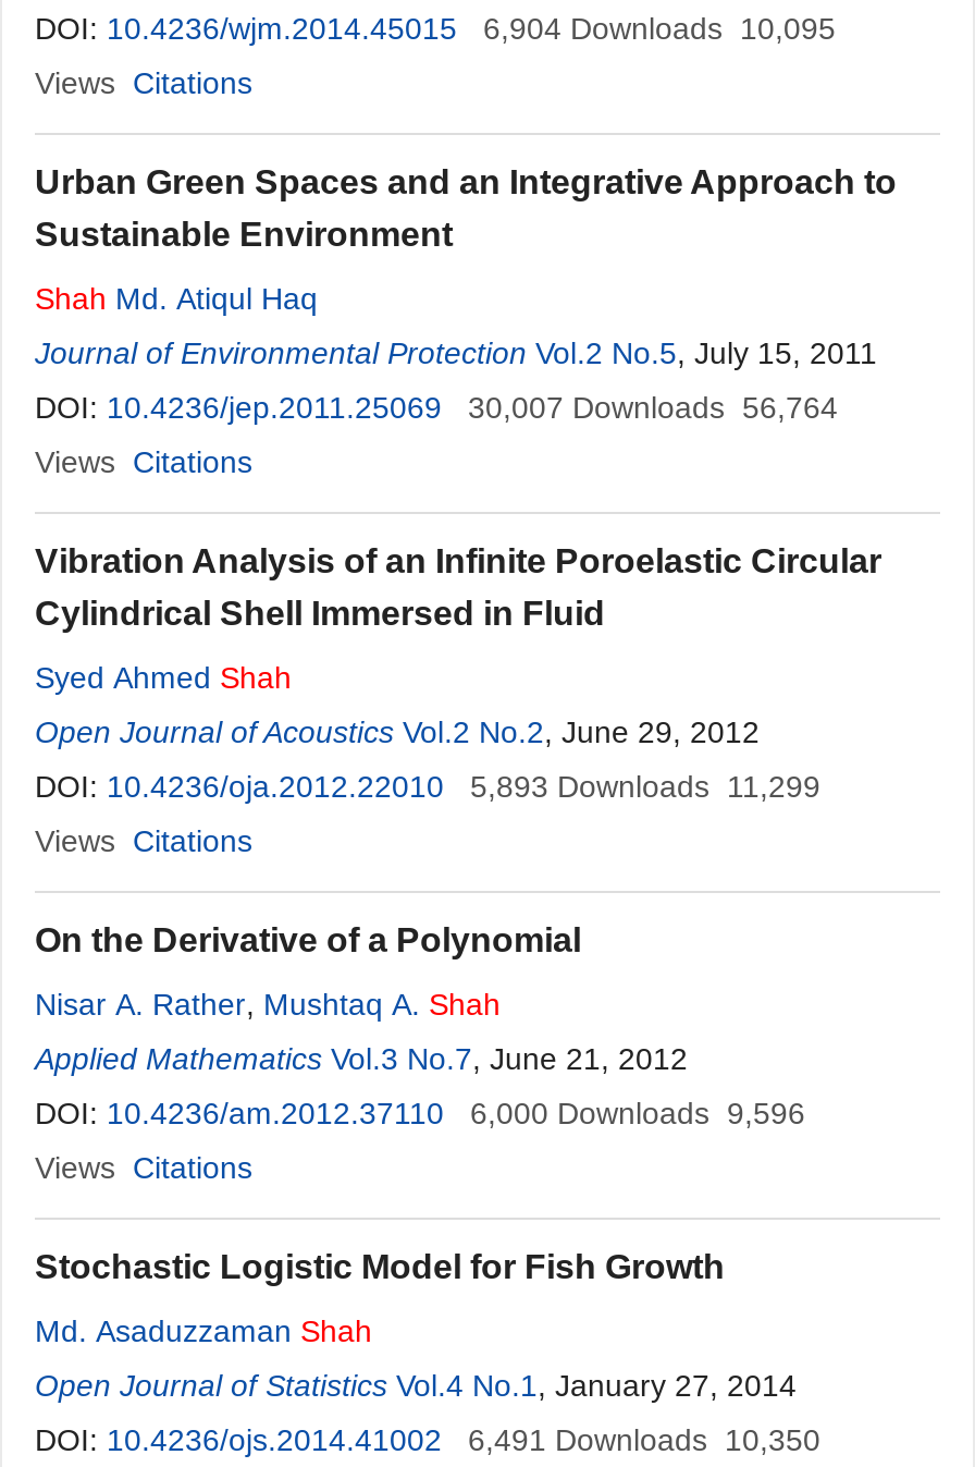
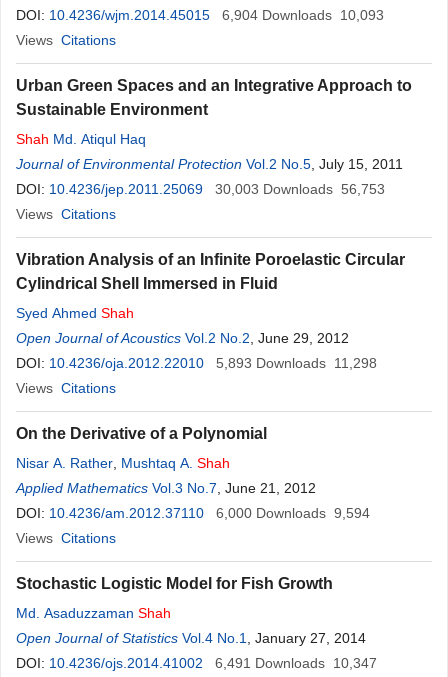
[35,11,836,46] DOI: 10.4236/wjm.2014.45015 6,904 Downloads 10,095 -> [16,7,384,23] DOI: 10.4236/wjm.2014.45015 6,904 Downloads 10,093
[35,390,838,425] DOI: 10.4236/jep.2011.25069 30,007 Downloads 56,764 -> [16,181,385,197] DOI: 10.4236/jep.2011.25069 30,003 Downloads 56,753
[35,769,820,804] DOI: 10.4236/oja.2012.22010 5,893 Downloads 11,299 -> [16,355,377,371] DOI: 10.4236/oja.2012.22010 5,893 Downloads 11,298
[35,1096,805,1130] DOI: 10.4236/am.2012.37110 6,000 Downloads 9,596 -> [16,505,370,521] DOI: 10.4236/am.2012.37110 6,000 Downloads 9,594
[35,1422,820,1457] DOI: 10.4236/ojs.2014.41002 6,491 Downloads 10,350 -> [16,655,377,671] DOI: 10.4236/ojs.2014.41002 6,491 Downloads 10,347

